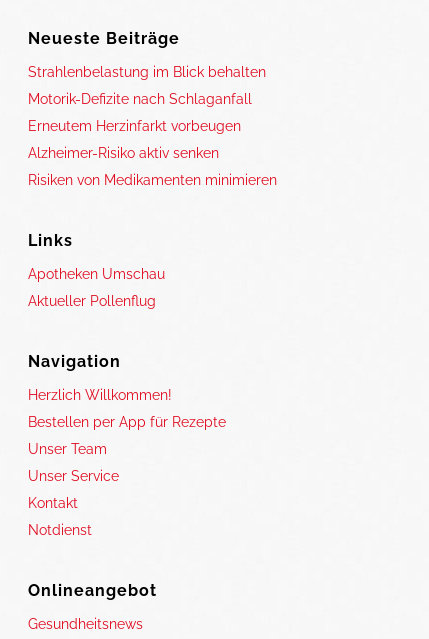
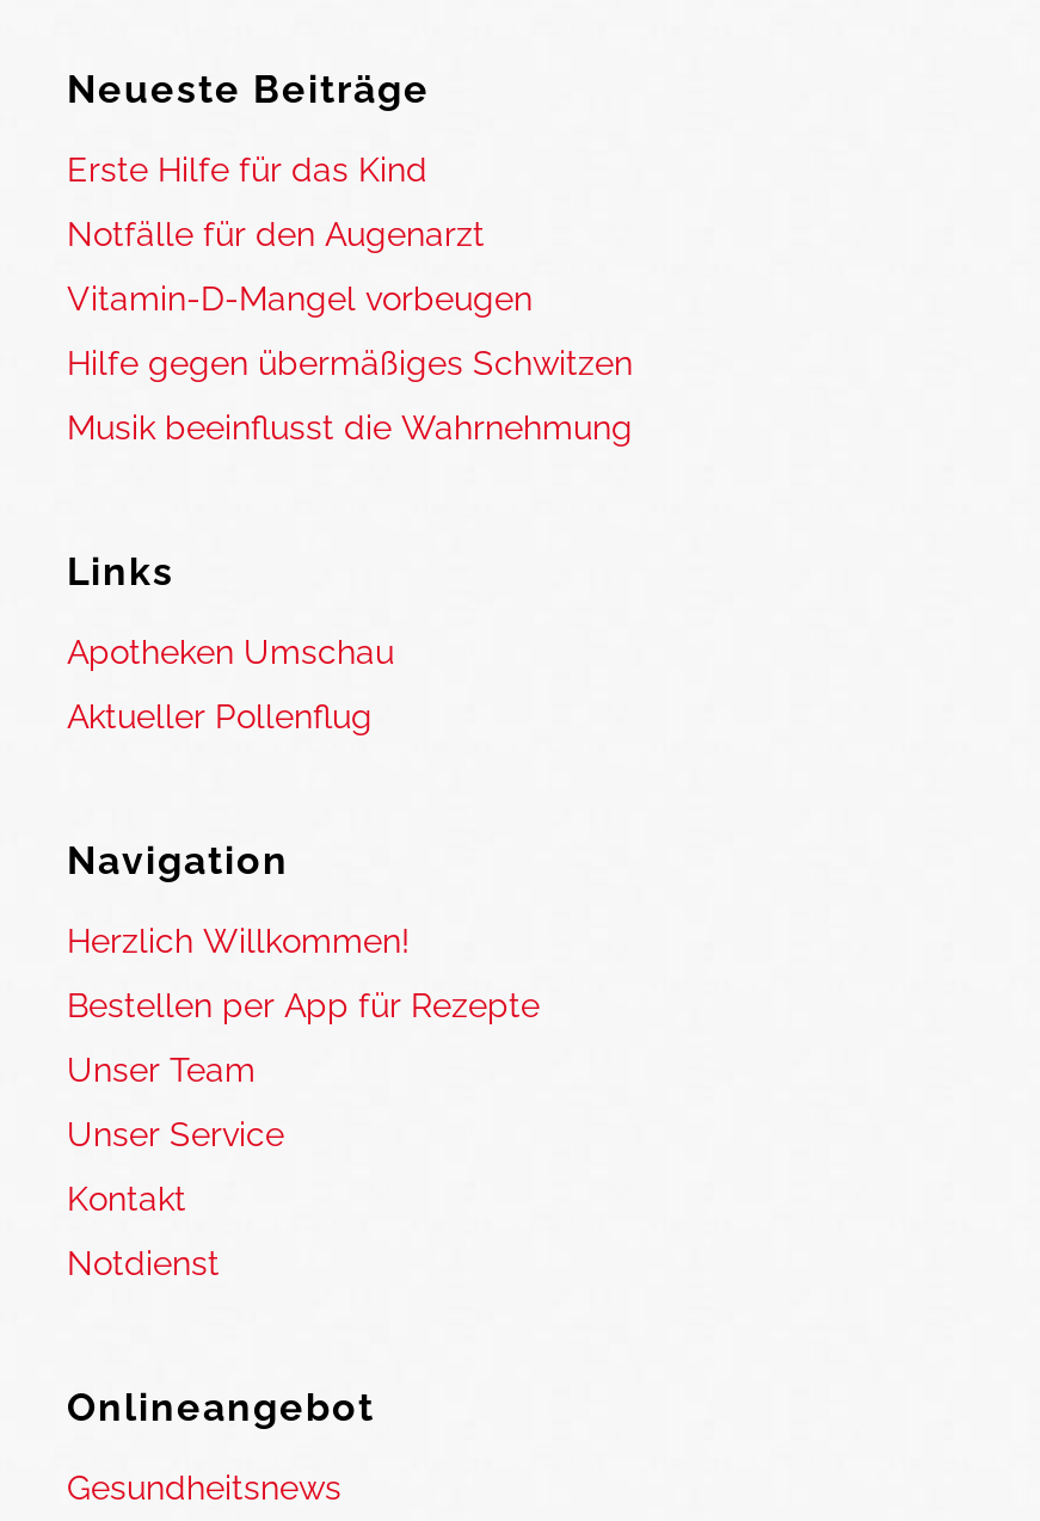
[28,64,266,80] Strahlenbelastung im Blick behalten -> [67,149,427,188] Erste Hilfe für das Kind
[28,91,252,107] Motorik-Defizite nach Schlaganfall -> [67,214,485,252] Notfälle für den Augenarzt
[28,118,241,134] Erneutem Herzinfarkt vorbeugen -> [67,278,533,317] Vitamin-D-Mangel vorbeugen
[28,145,219,161] Alzheimer-Risiko aktiv senken -> [67,343,633,381] Hilfe gegen übermäßiges Schwitzen
[28,172,277,188] Risiken von Medikamenten minimieren -> [67,407,633,446] Musik beeinflusst die Wahrnehmung

